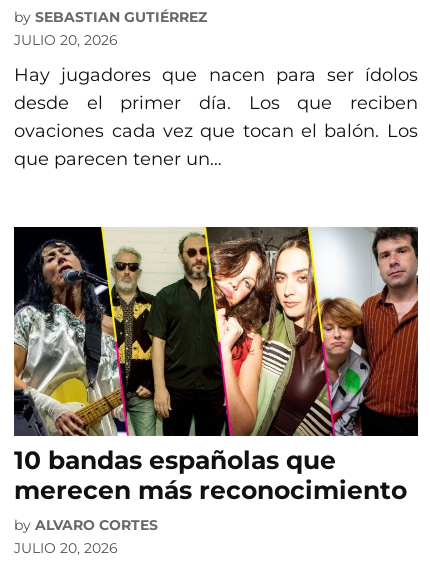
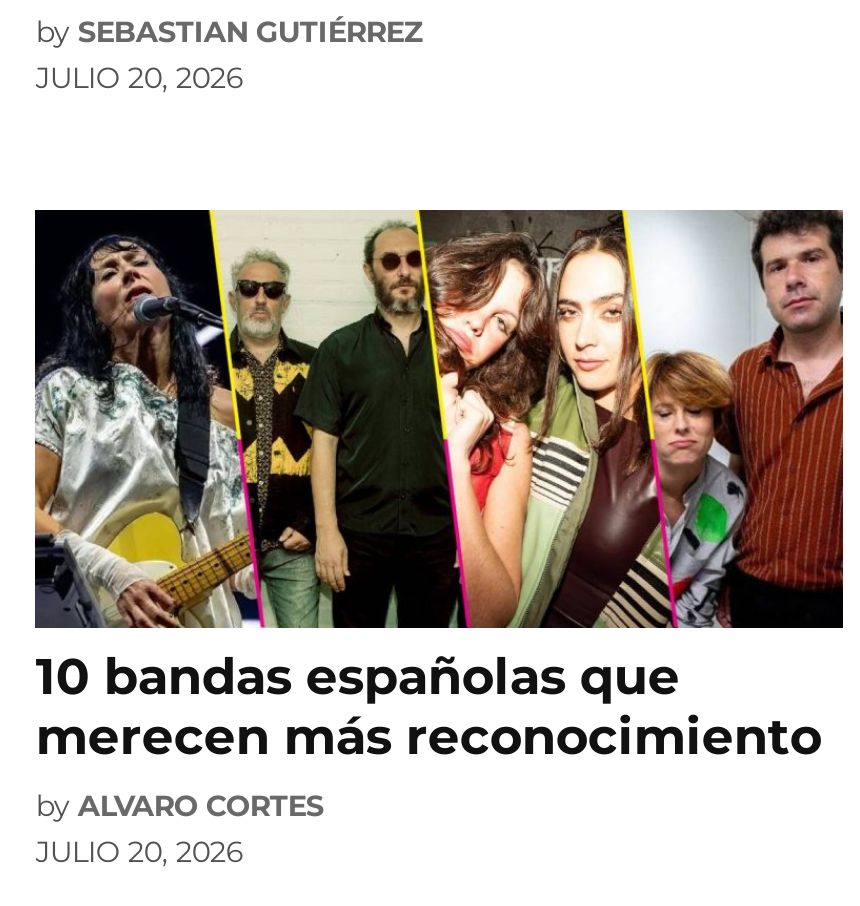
[14,64,418,170] Hay jugadores que nacen para ser ídolos | desde el primer día. Los que reciben | ovaciones cada vez que tocan el balón. Los | que parecen tener un… -> none

